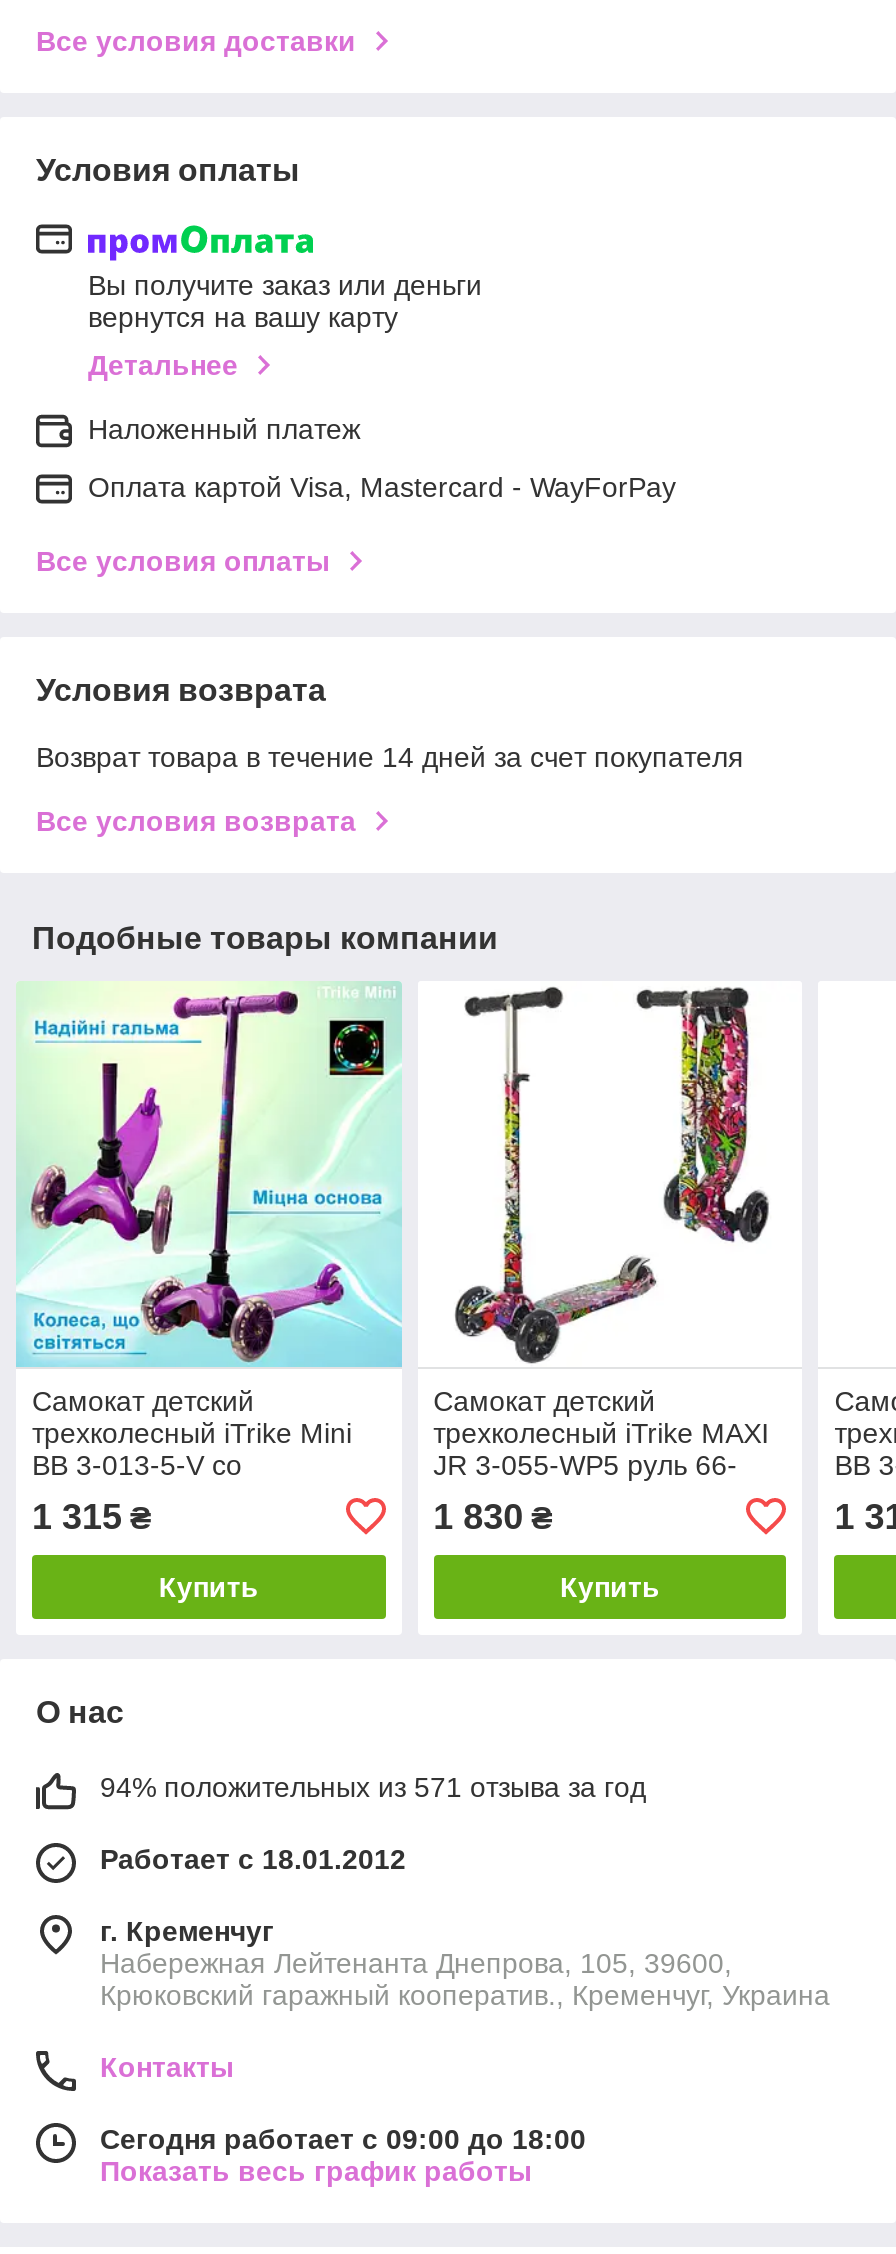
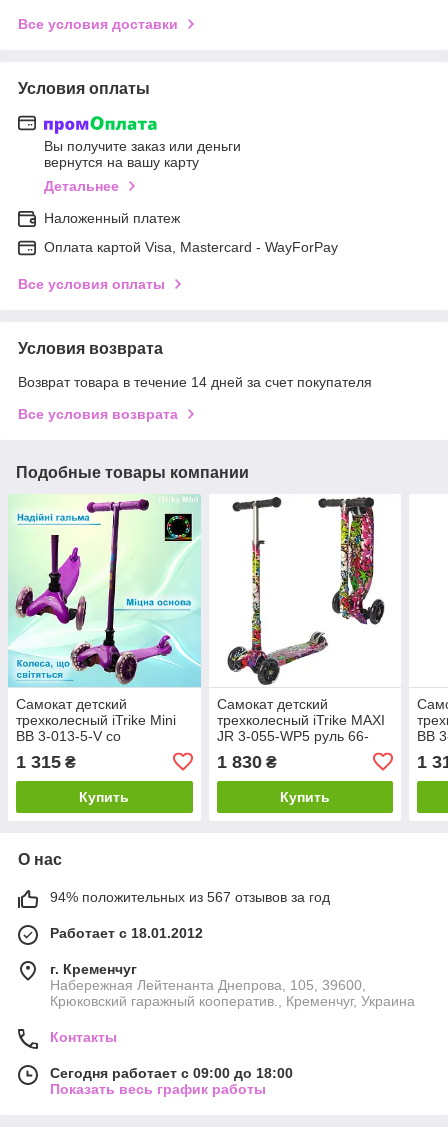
[100,1771,646,1803] 94% положительных из 571 отзыва за год -> [50,889,330,905] 94% положительных из 567 отзывов за год

